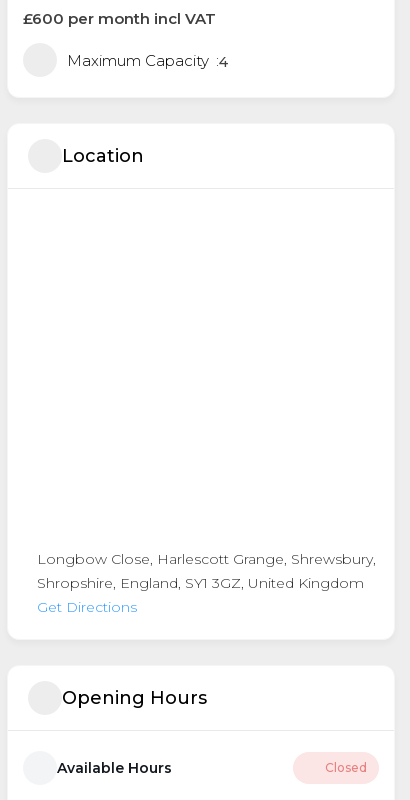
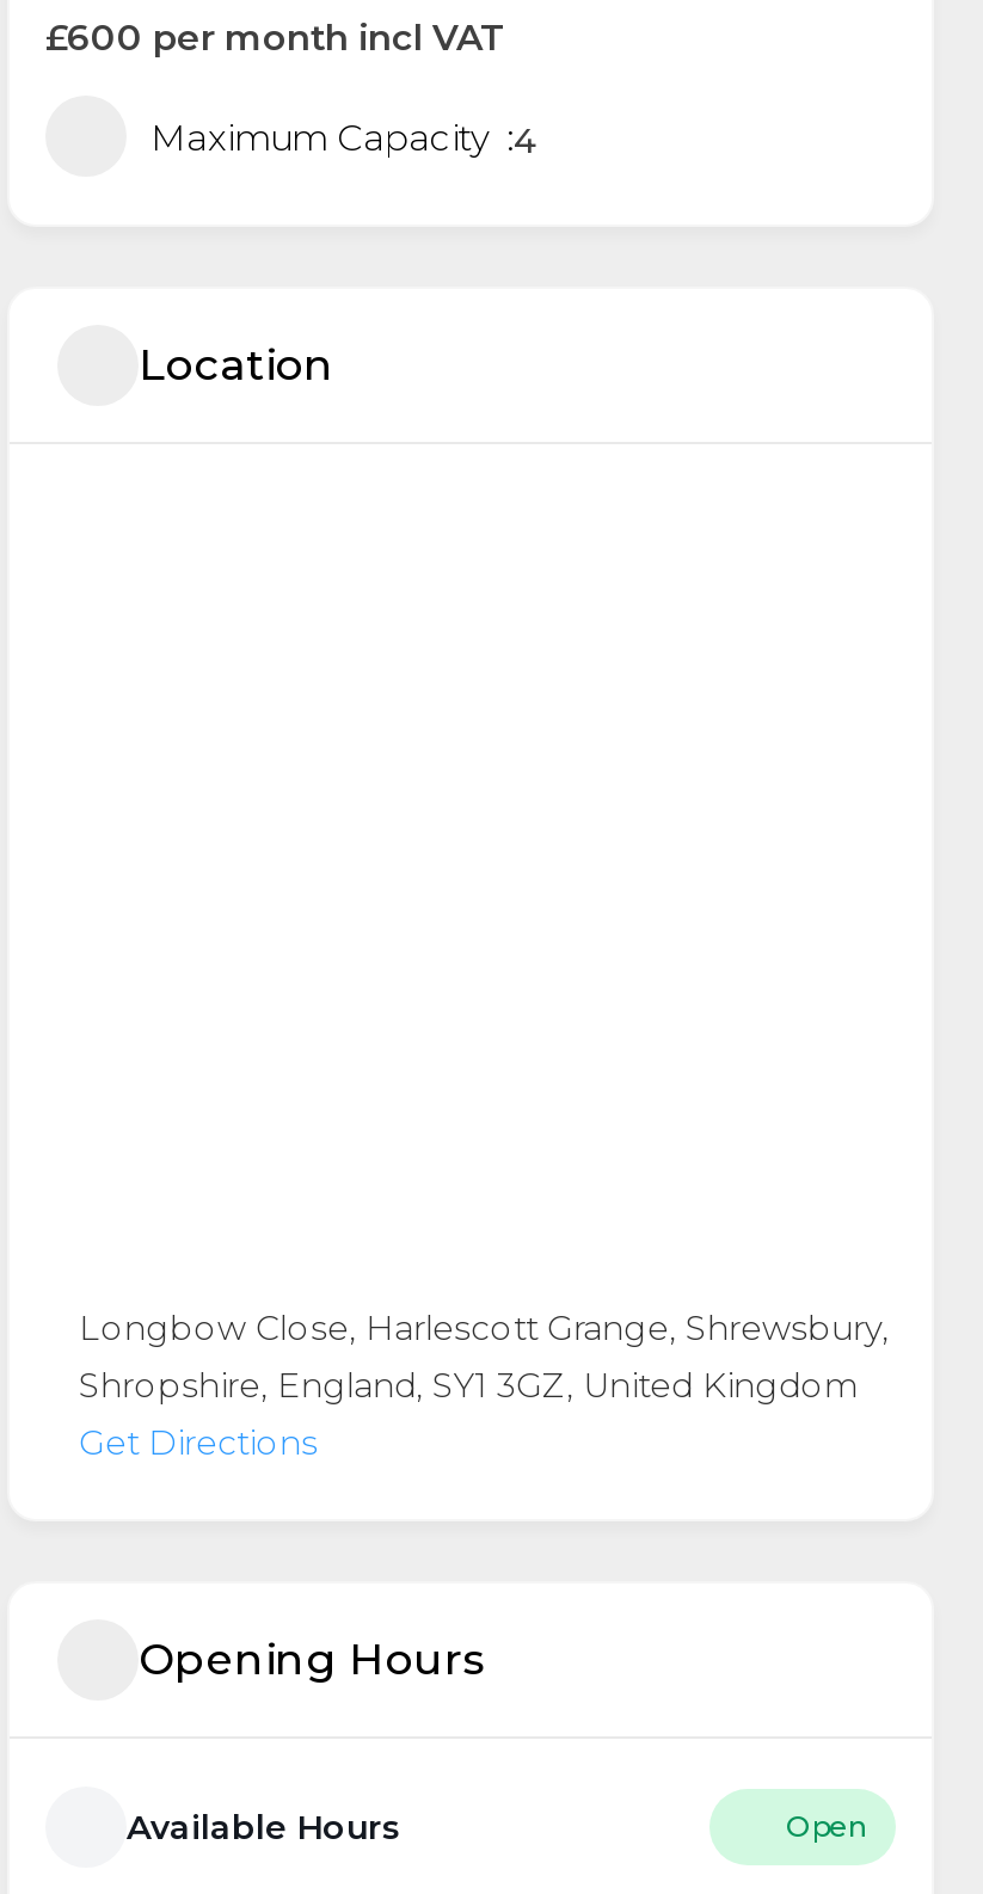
[325,760,367,775] Closed -> [786,1808,867,1844] Open

